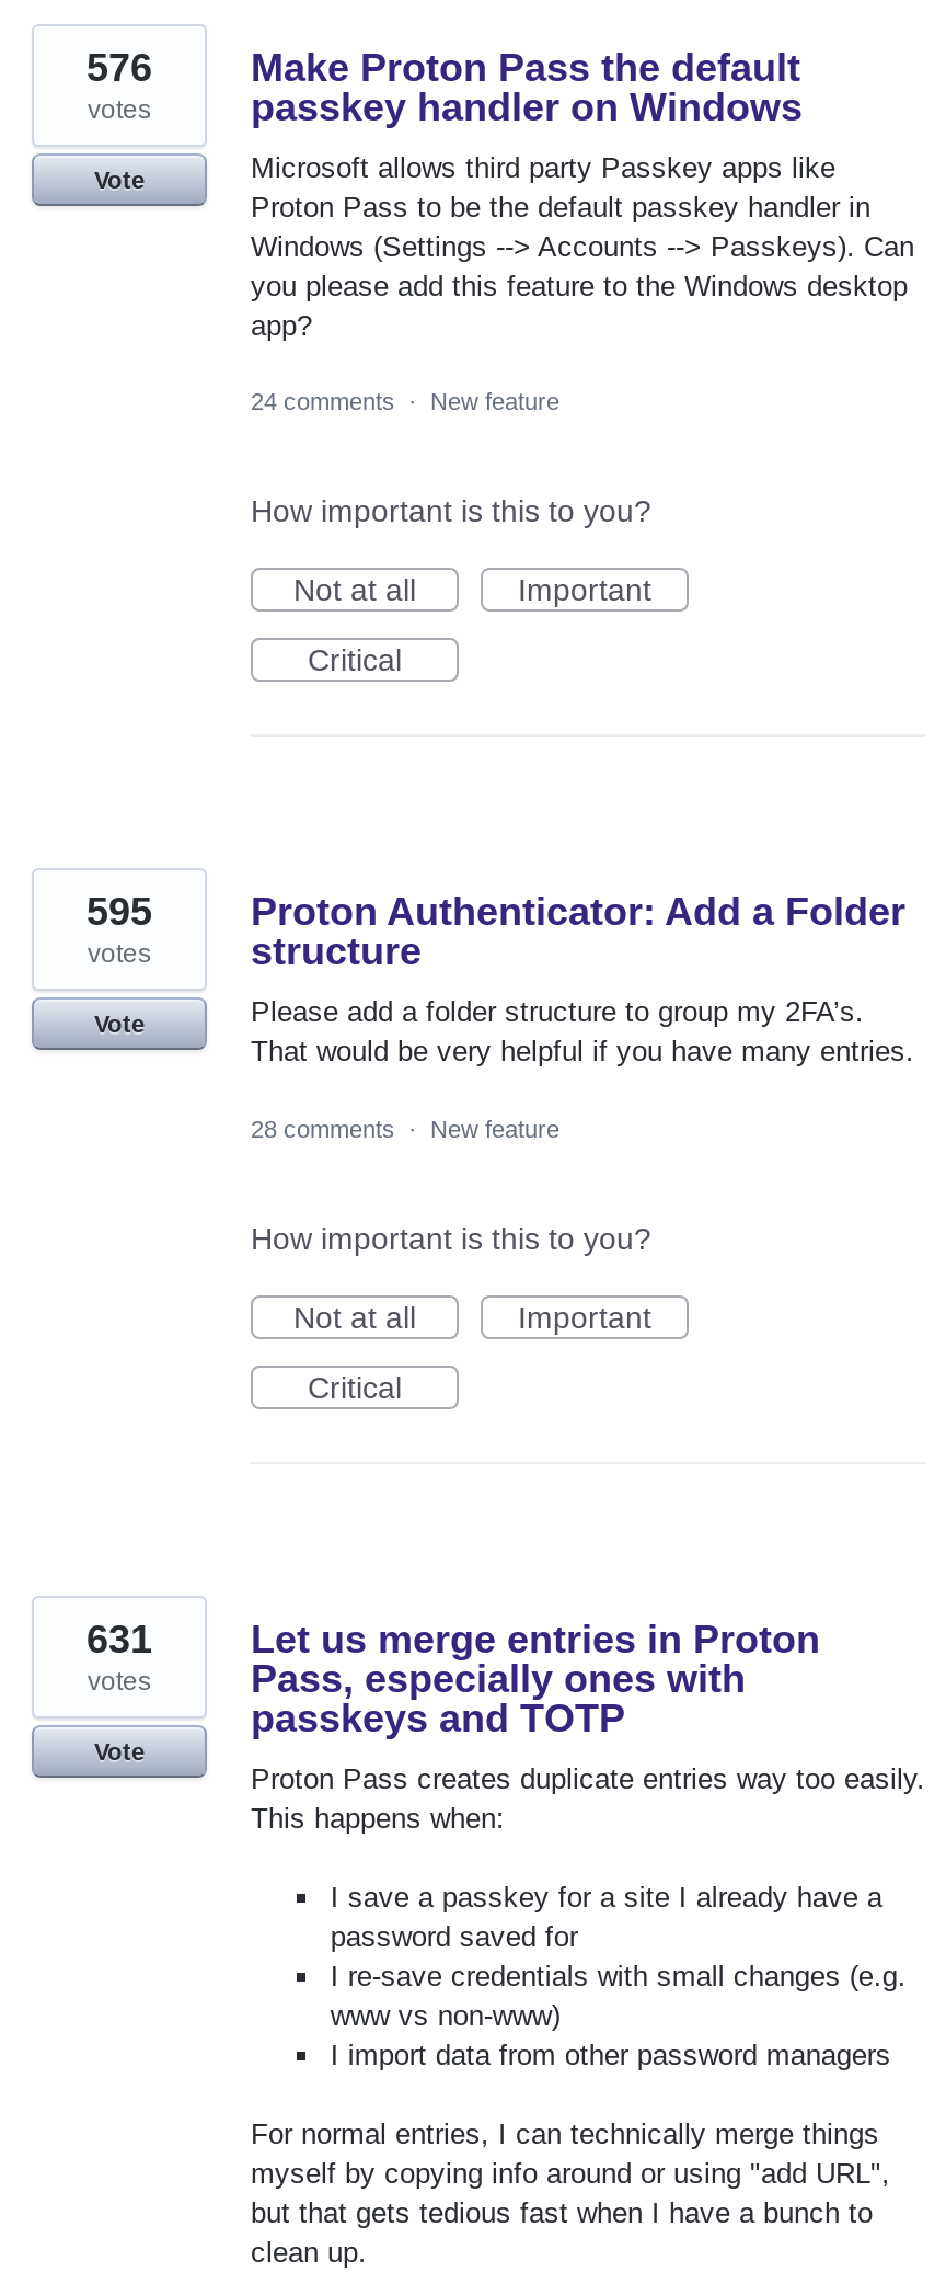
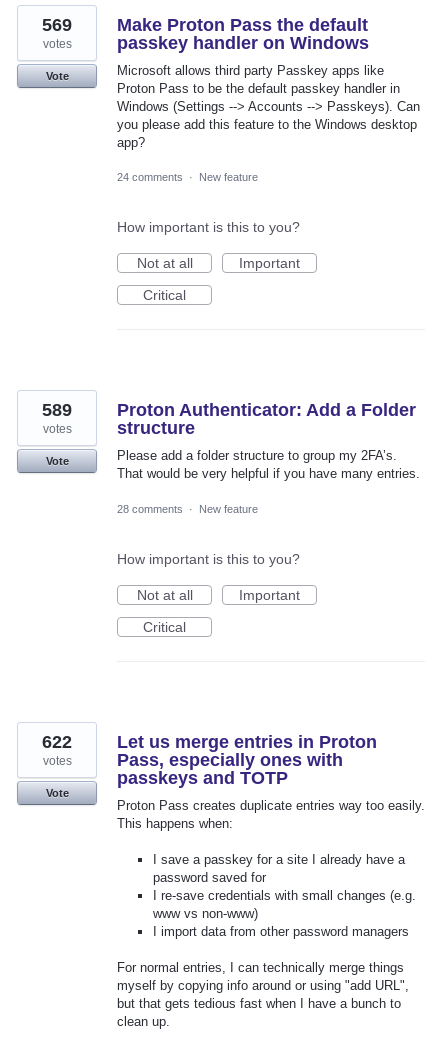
[86,46,152,90] 576 -> [42,15,72,35] 569
[86,891,152,935] 595 -> [42,400,72,420] 589
[86,1617,152,1661] 631 -> [42,732,72,752] 622

